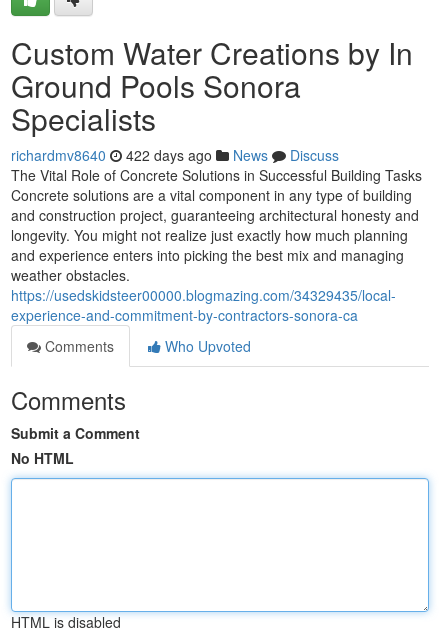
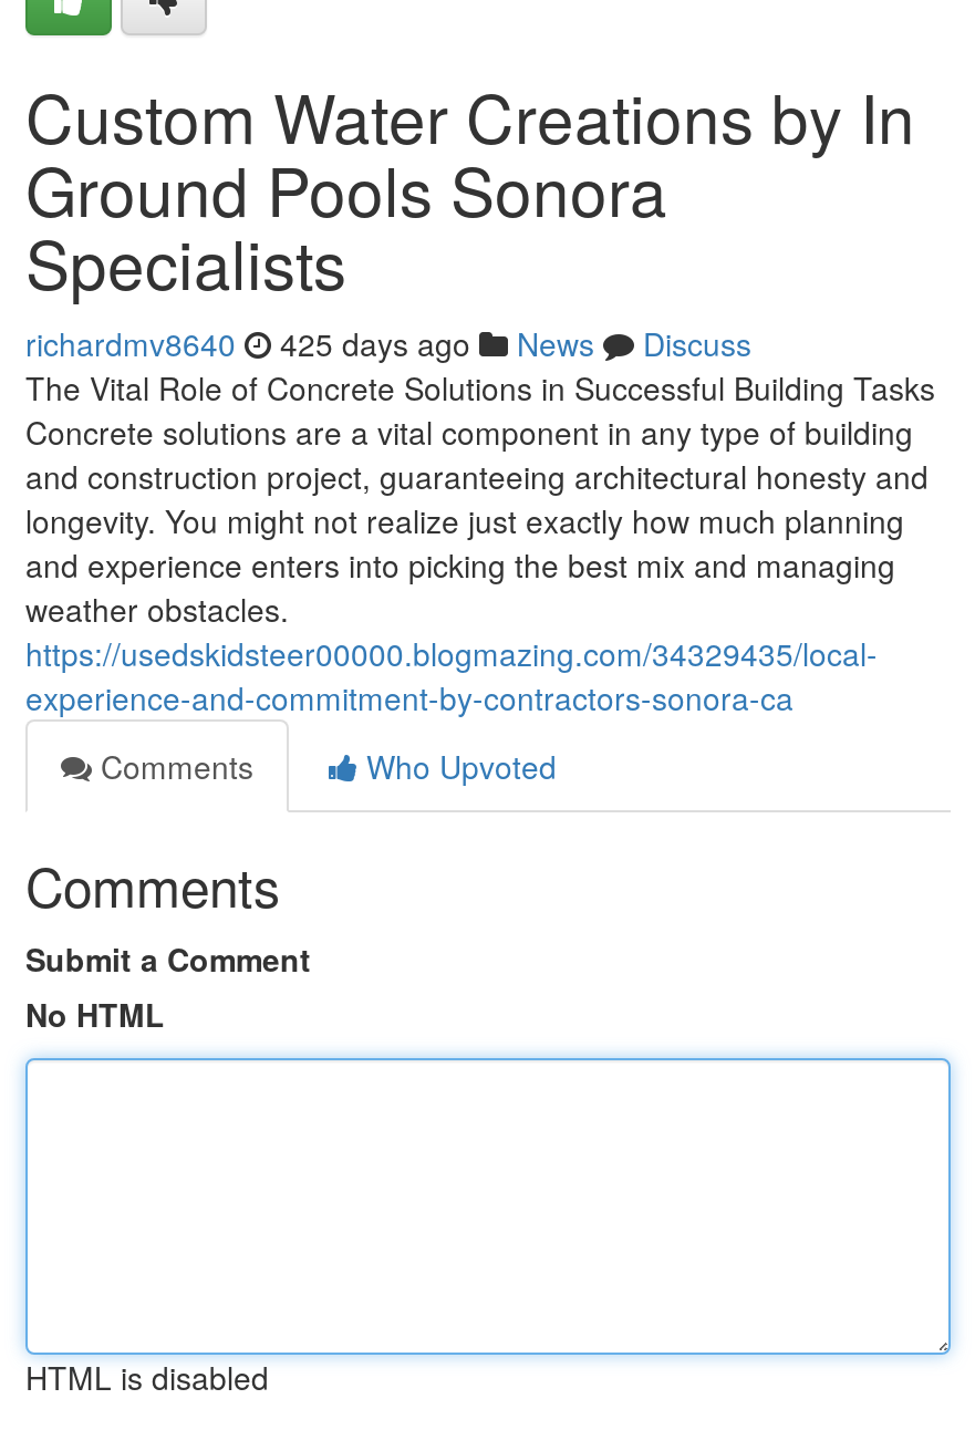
[11,145,339,165] richardmv8640 422 days ago News Discuss -> [25,321,751,365] richardmv8640 425 days ago News Discuss

